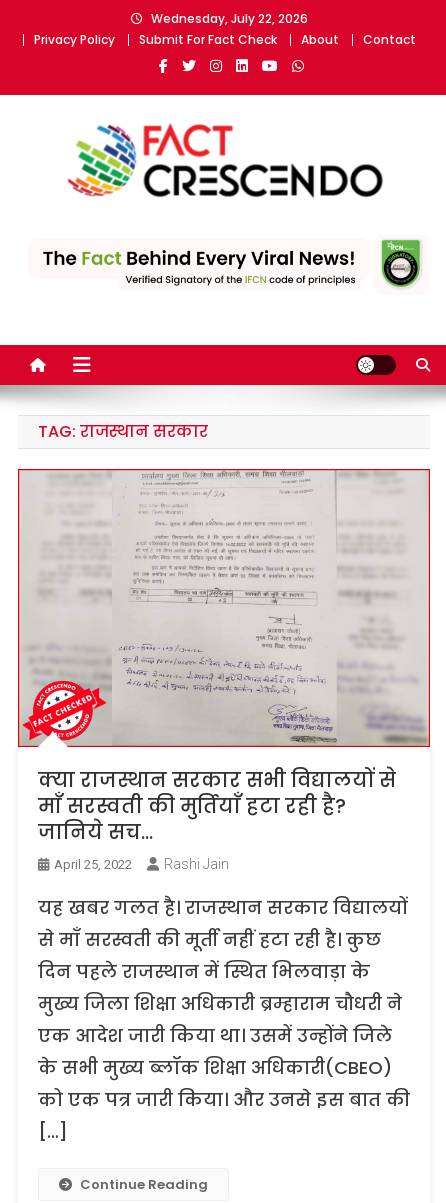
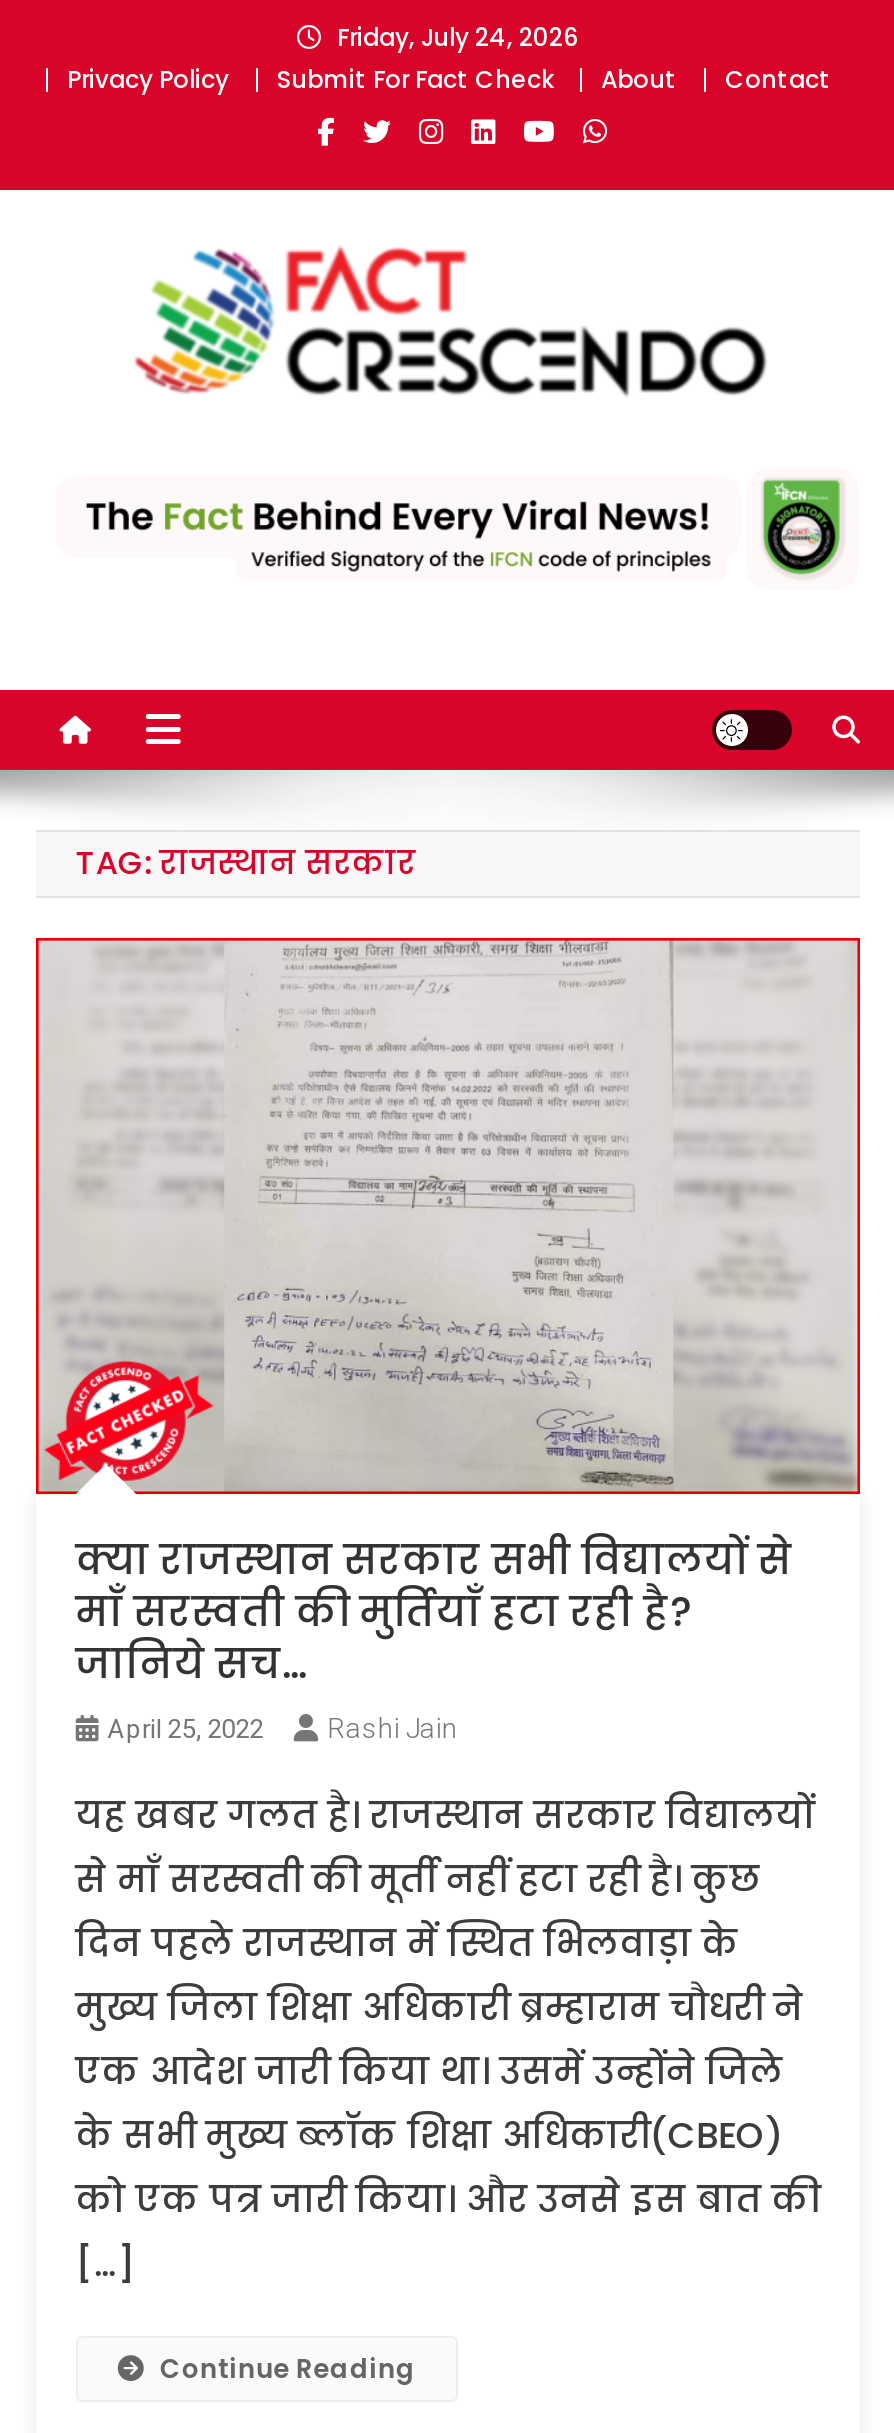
[150,10,307,27] Wednesday, July 22, 2026 -> [337,20,579,54] Friday, July 24, 2026

